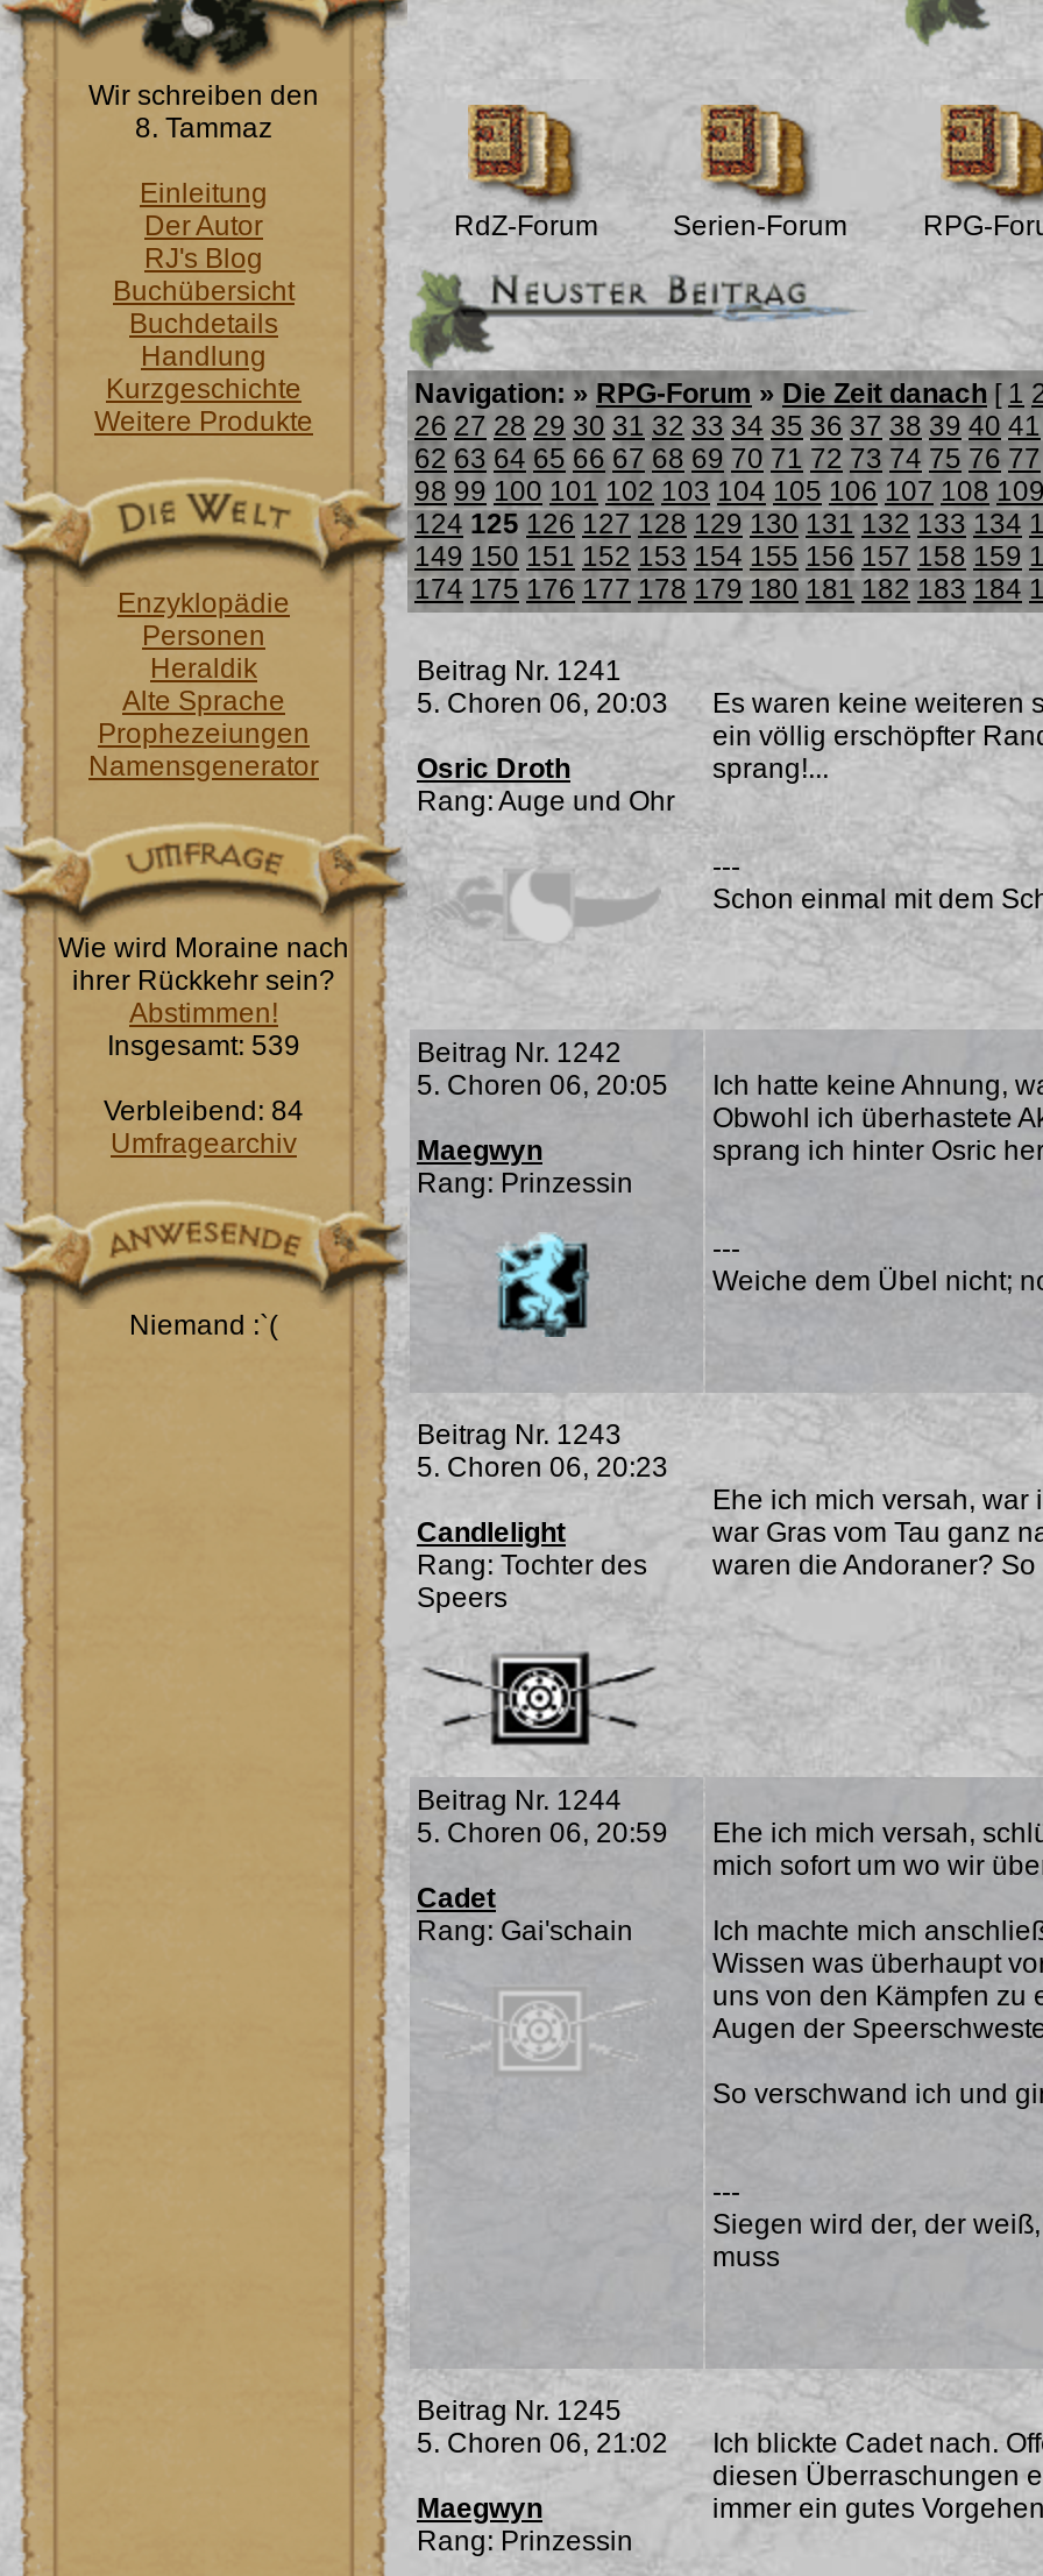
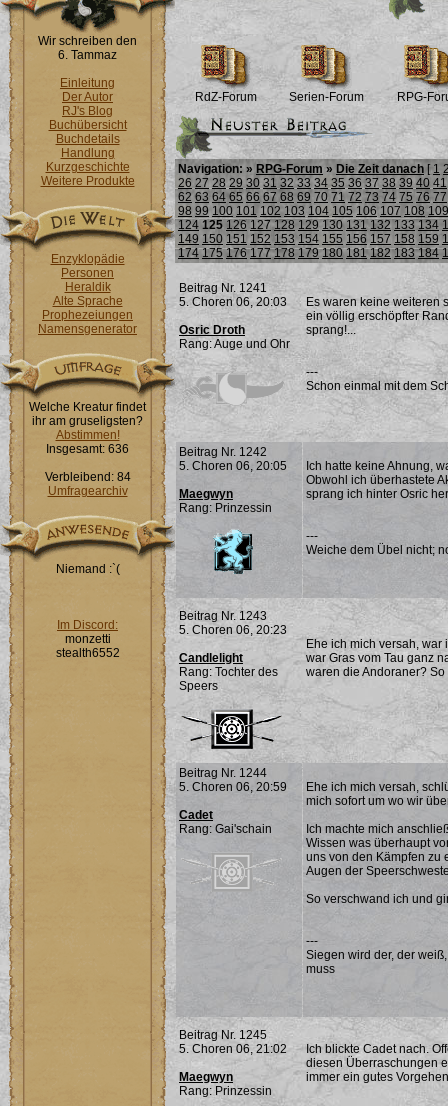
[135,112,272,144] 8. Tammaz -> [58,48,117,62] 6. Tammaz
[58,932,349,997] Wie wird Moraine nach | ihrer Rückkehr sein? -> [29,400,146,428] Welche Kreatur findet | ihr am gruseligsten?
[107,1029,300,1062] Insgesamt: 539 -> [46,442,129,456] Insgesamt: 636
none -> [55,618,119,660] Im Discord: | monzetti | stealth6552

